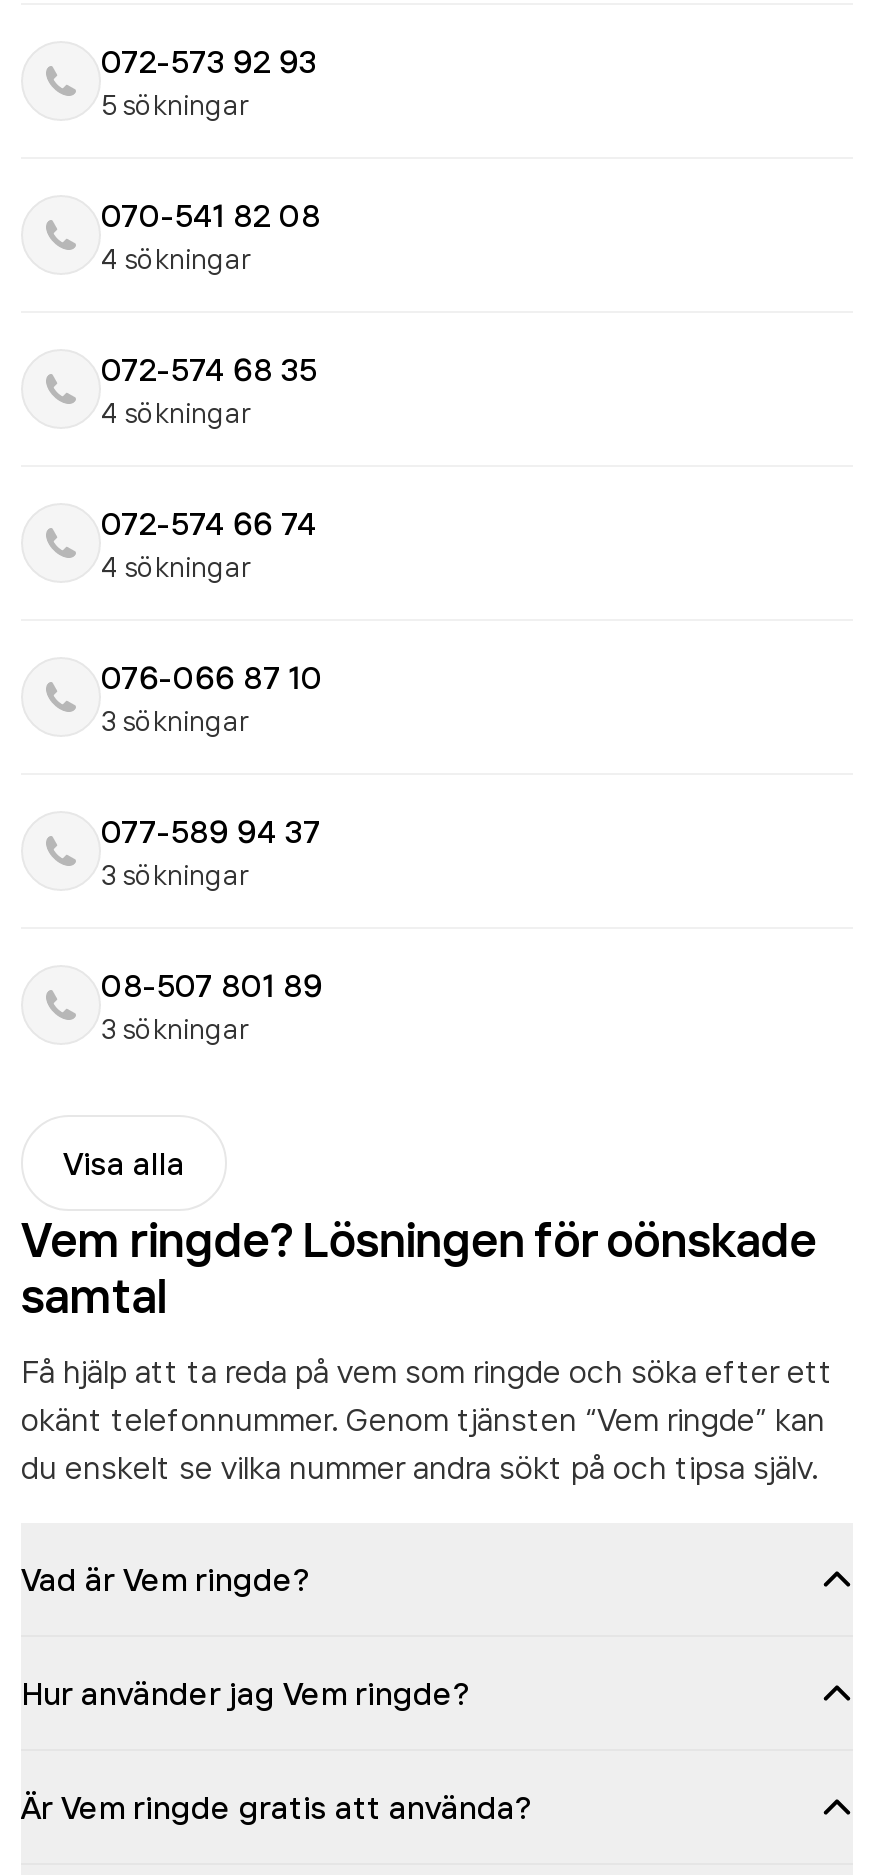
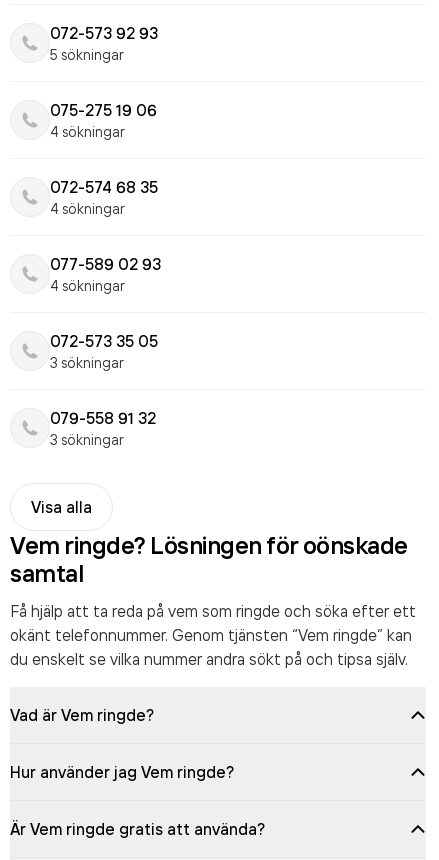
[101,195,321,235] 070-541 82 08 -> [50,100,157,120] 075-275 19 06
[101,503,317,543] 072-574 66 74 -> [50,254,161,274] 077-589 02 93
[101,657,323,697] 076-066 87 10 -> [50,331,158,351] 072-573 35 05
[101,811,323,1005] 077-589 94 37 | 3 sökningar | 08-507 801 89 -> [50,408,156,428] 079-558 91 32

